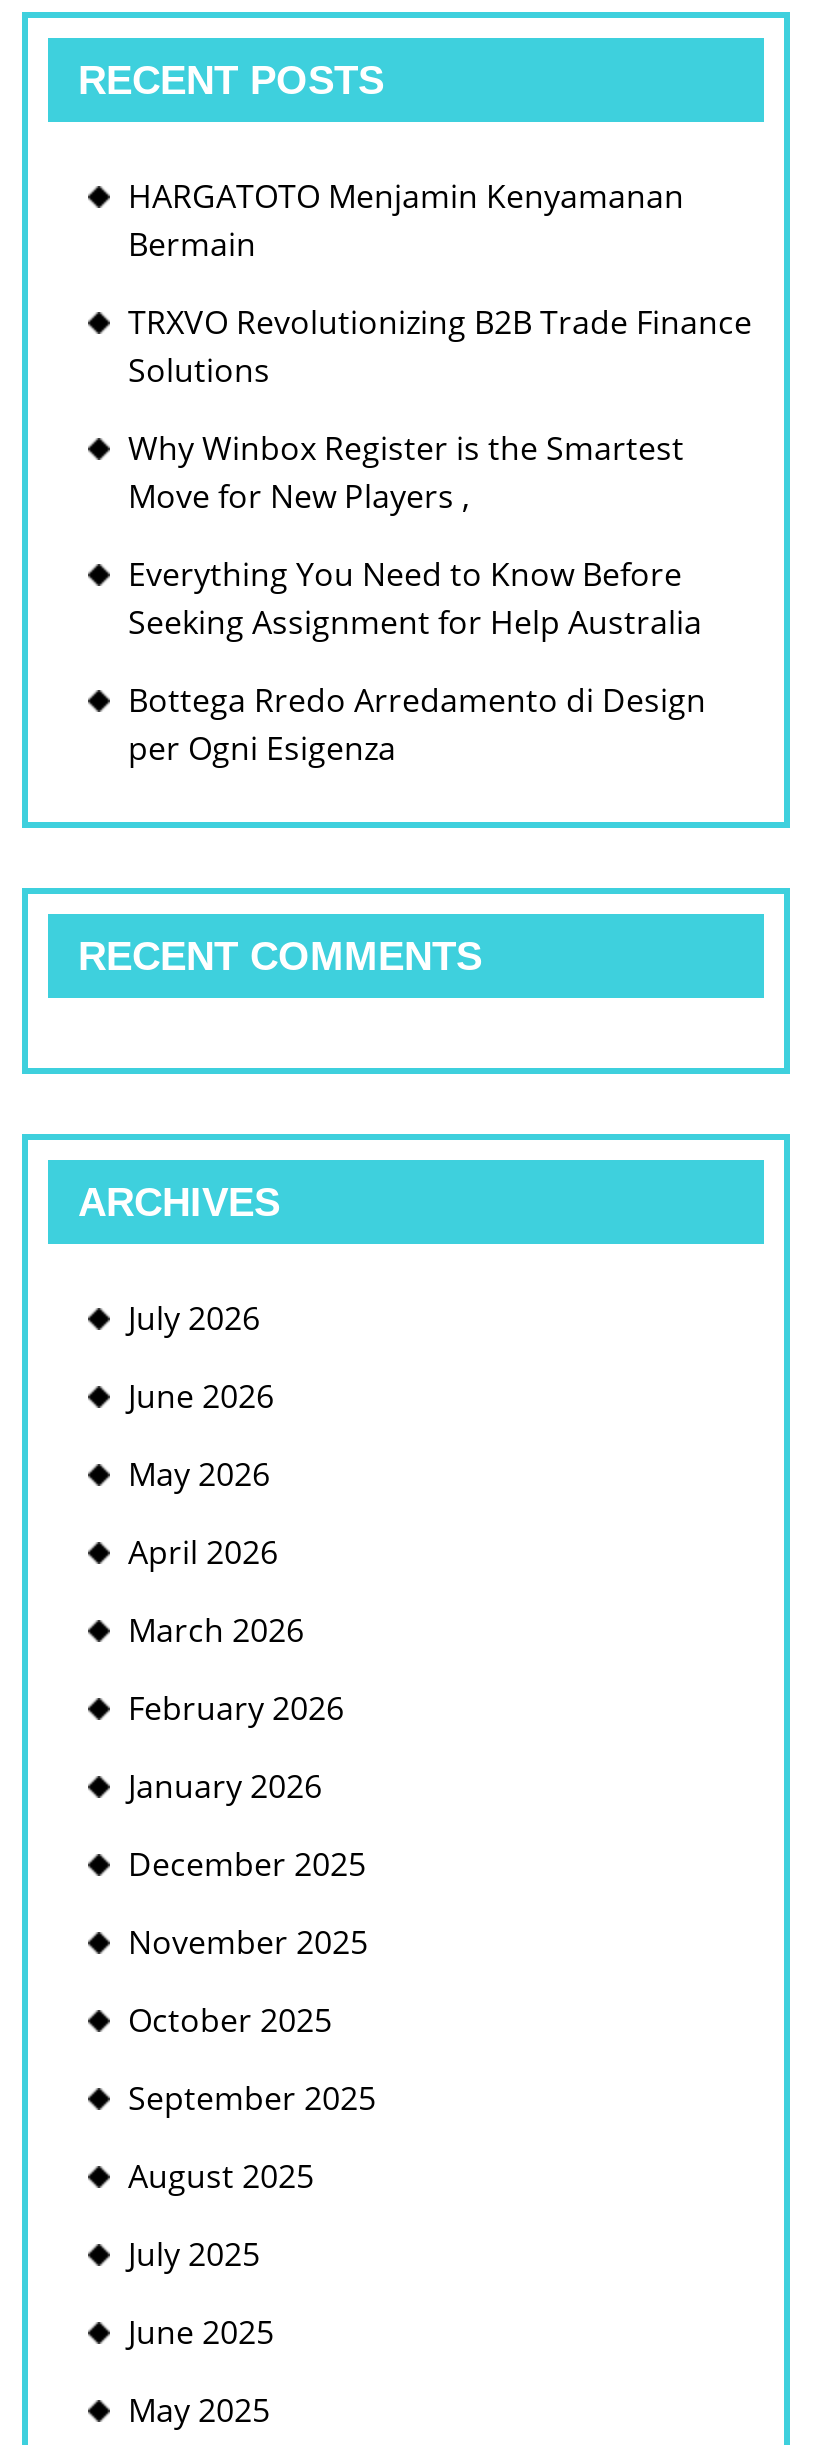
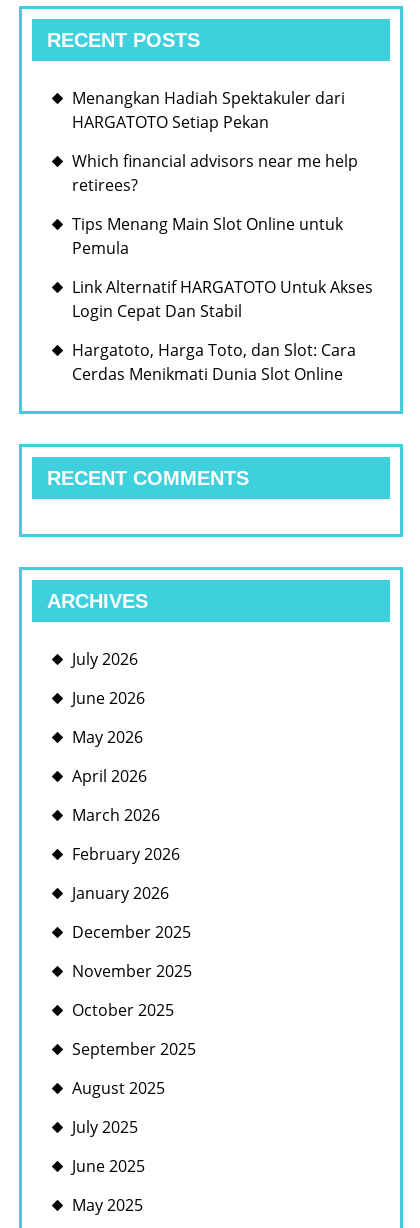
[128,174,684,266] HARGATOTO Menjamin Kenyamanan | Bermain -> [72,87,345,133] Menangkan Hadiah Spektakuler dari | HARGATOTO Setiap Pekan
[128,300,752,392] TRXVO Revolutionizing B2B Trade Finance | Solutions -> [72,150,358,196] Which financial advisors near me help | retirees?
[128,426,684,518] Why Winbox Register is the Smartest | Move for New Players , -> [72,213,343,259] Tips Menang Main Slot Online untuk | Pemula
[128,552,702,644] Everything You Need to Know Before | Seeking Assignment for Help Australia -> [72,276,373,322] Link Alternatif HARGATOTO Untuk Akses | Login Cepat Dan Stabil
[128,678,706,770] Bottega Rredo Arredamento di Design | per Ogni Esigenza -> [72,339,356,385] Hargatoto, Harga Toto, dan Slot: Cara | Cerdas Menikmati Dunia Slot Online

